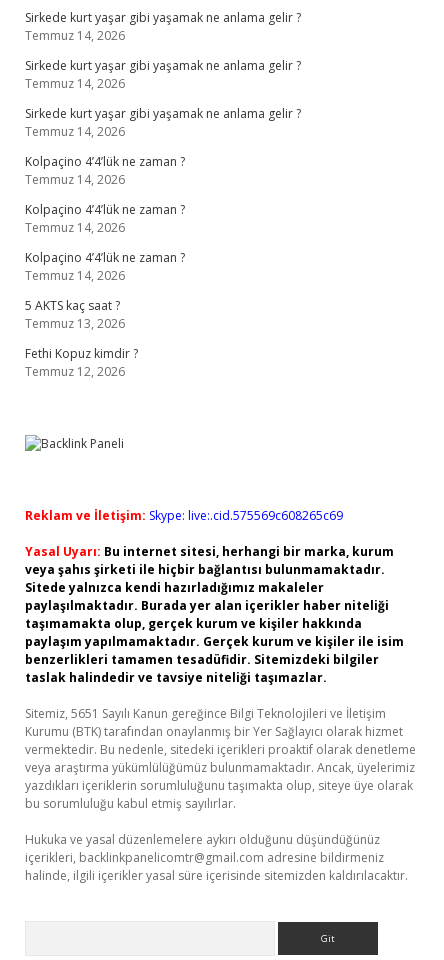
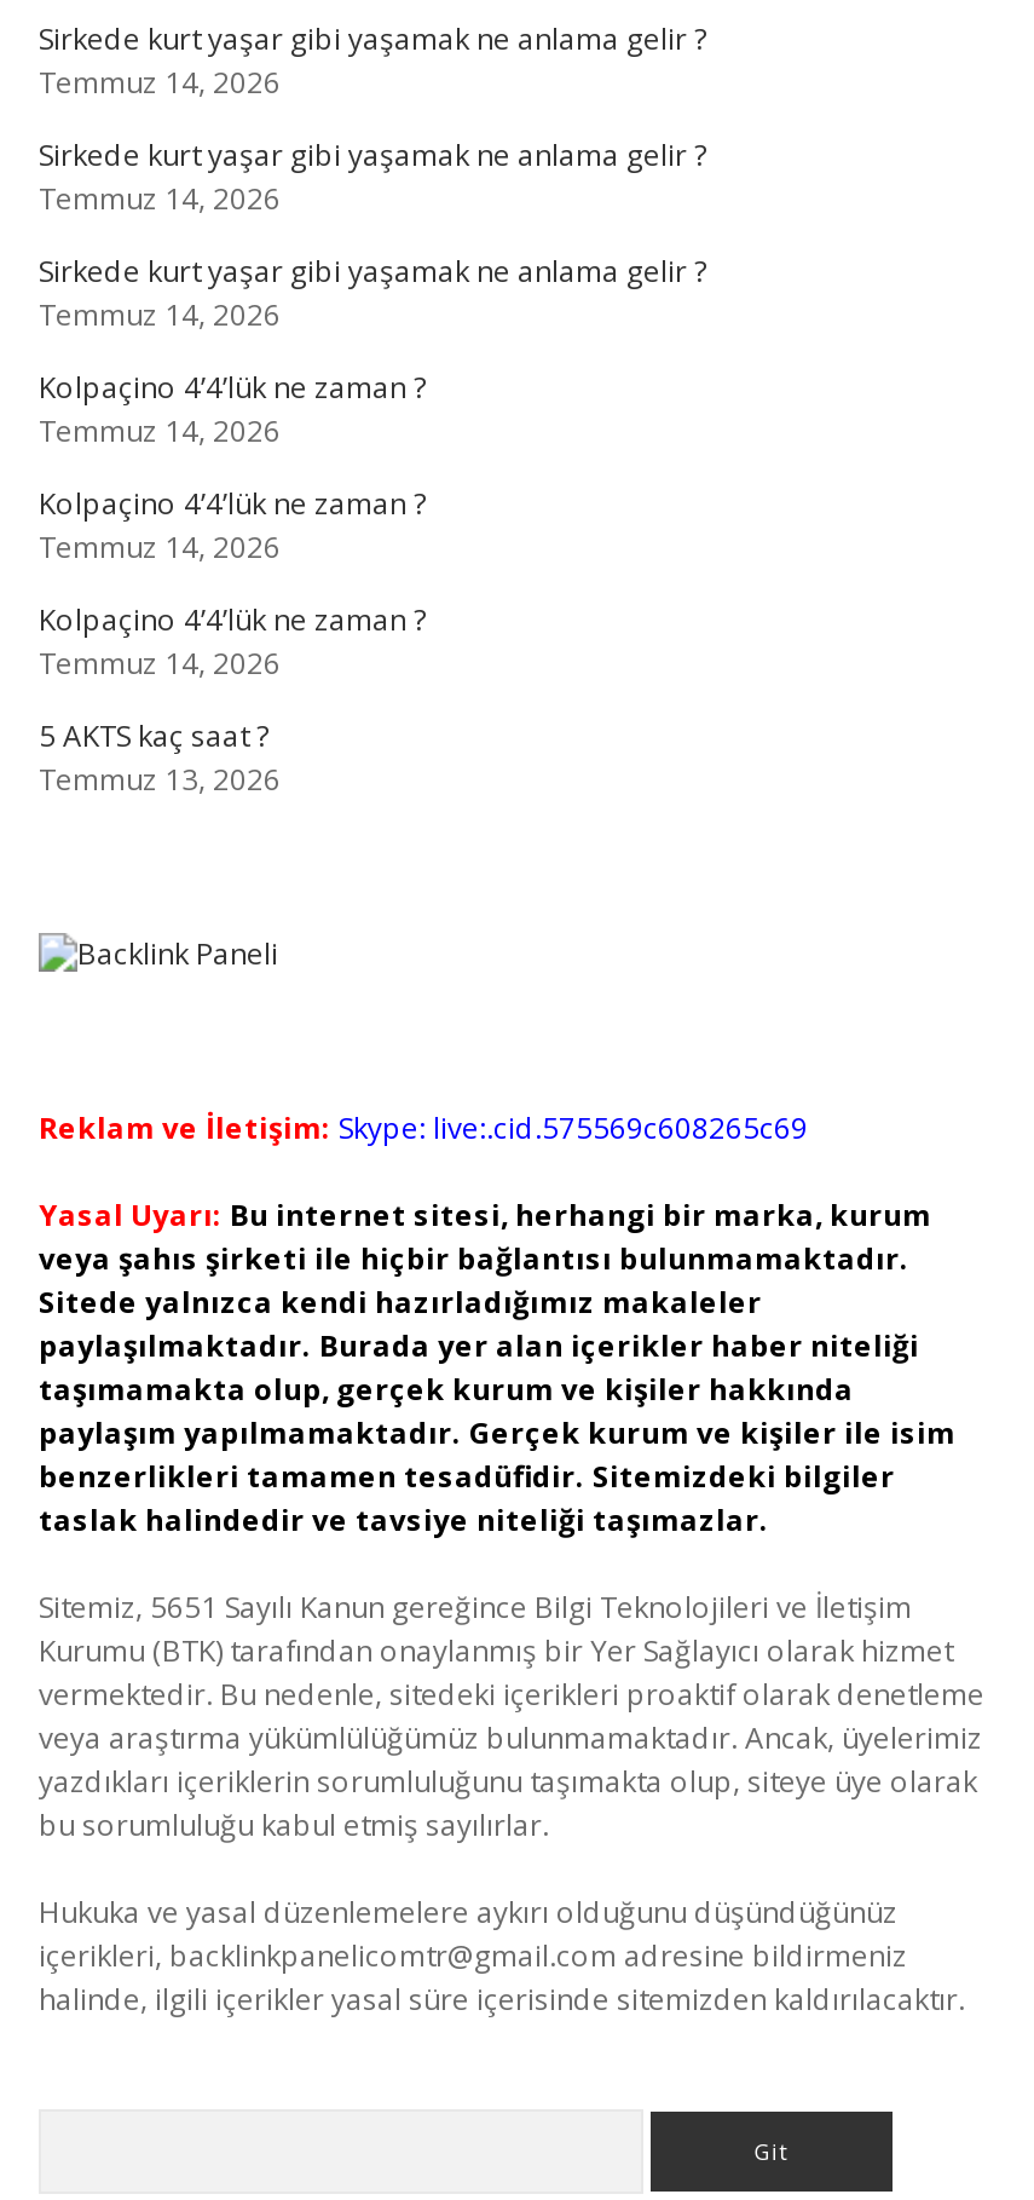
[25,345,138,380] Fethi Kopuz kimdir ? | Temmuz 12, 2026 -> none

